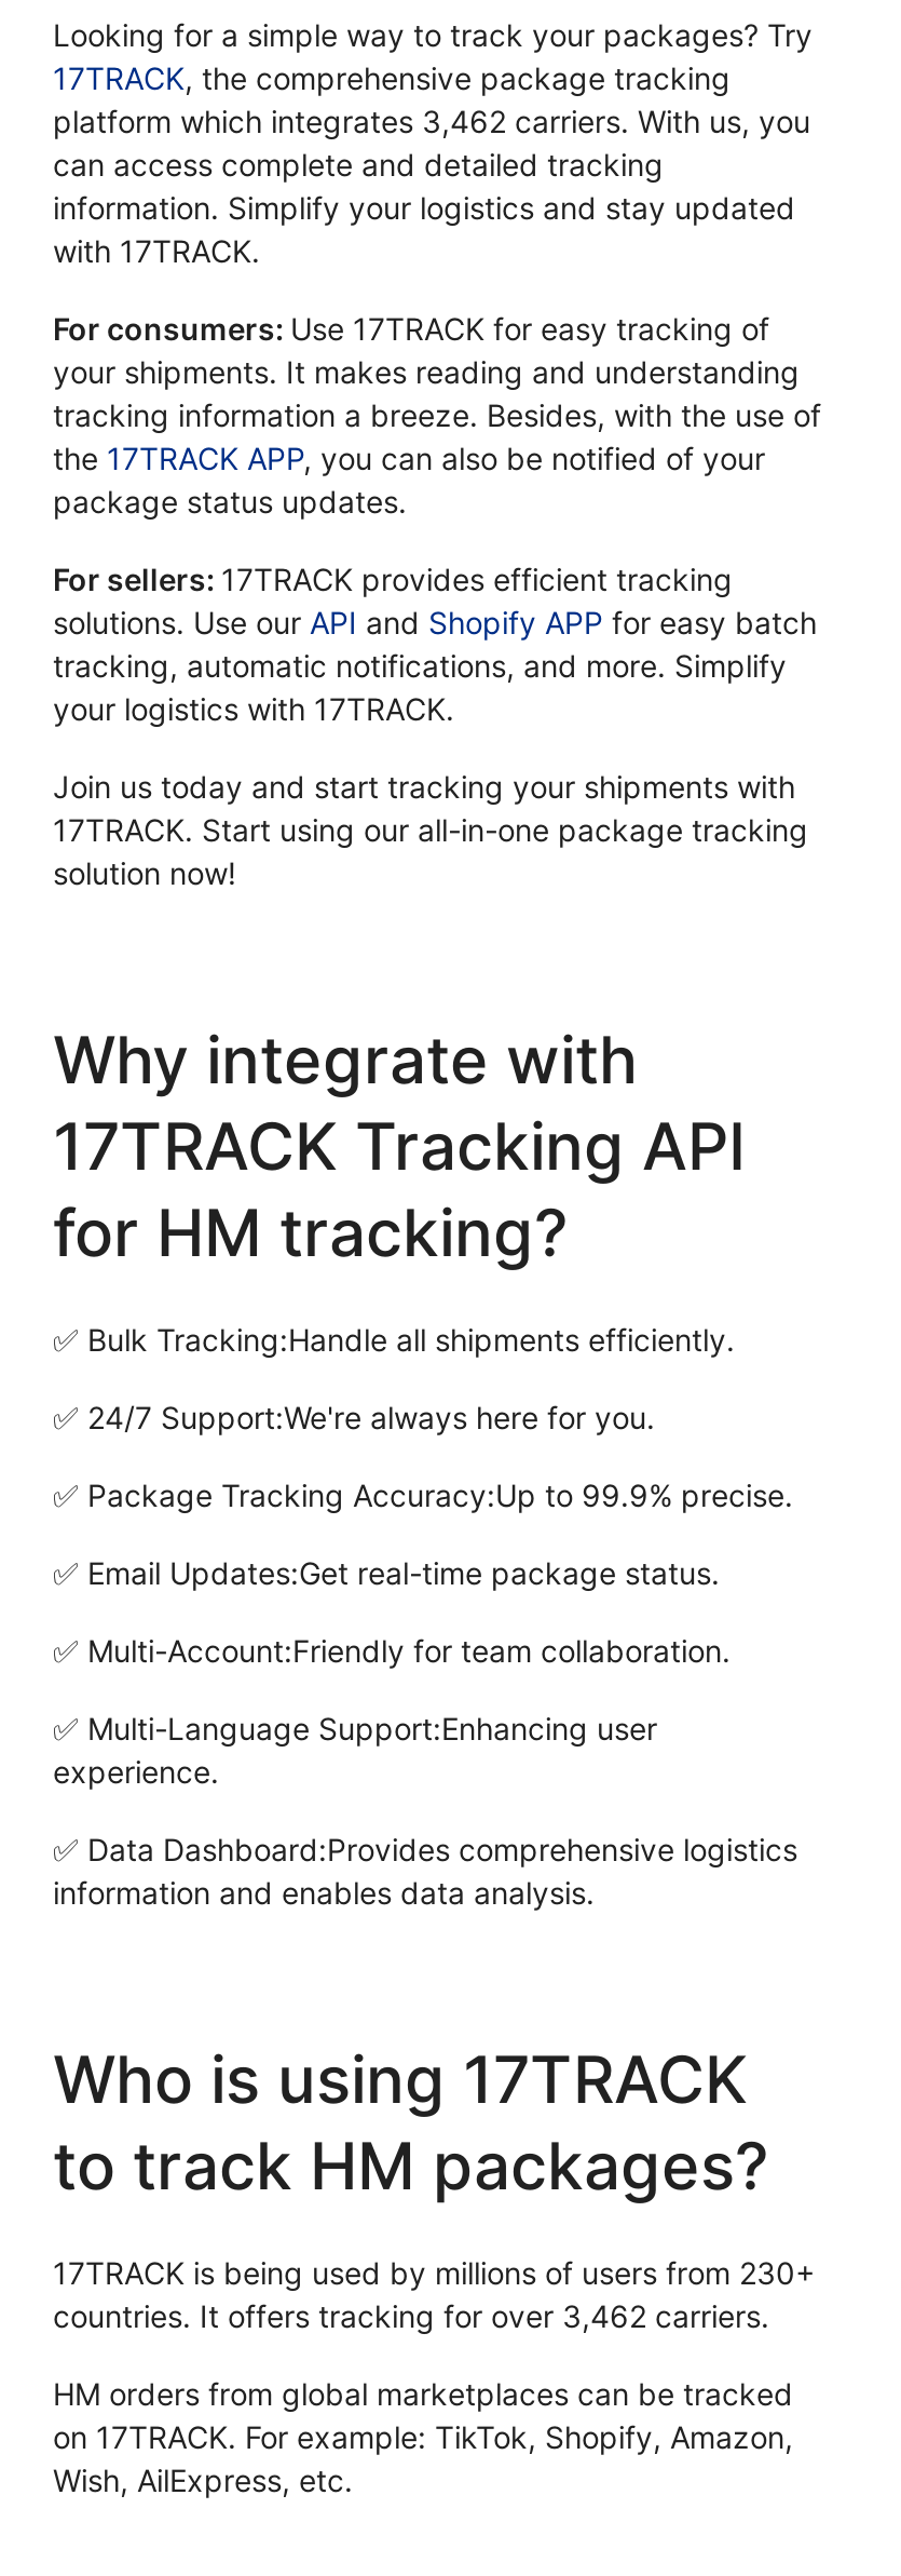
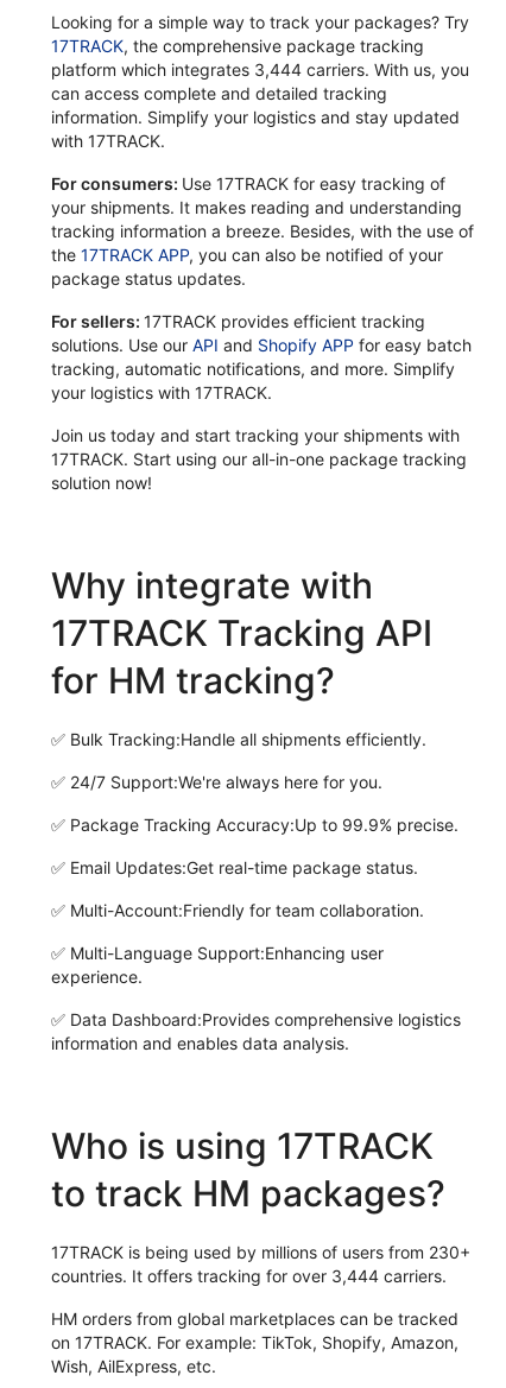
[53,103,810,140] platform which integrates 3,462 carriers. With us, you -> [51,60,469,80] platform which integrates 3,444 carriers. With us, you
[53,2298,769,2335] countries. It offers tracking for over 3,462 carriers. -> [51,1266,447,1286] countries. It offers tracking for over 3,444 carriers.

